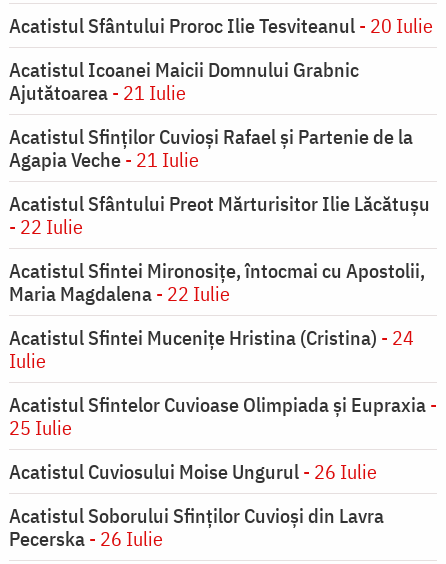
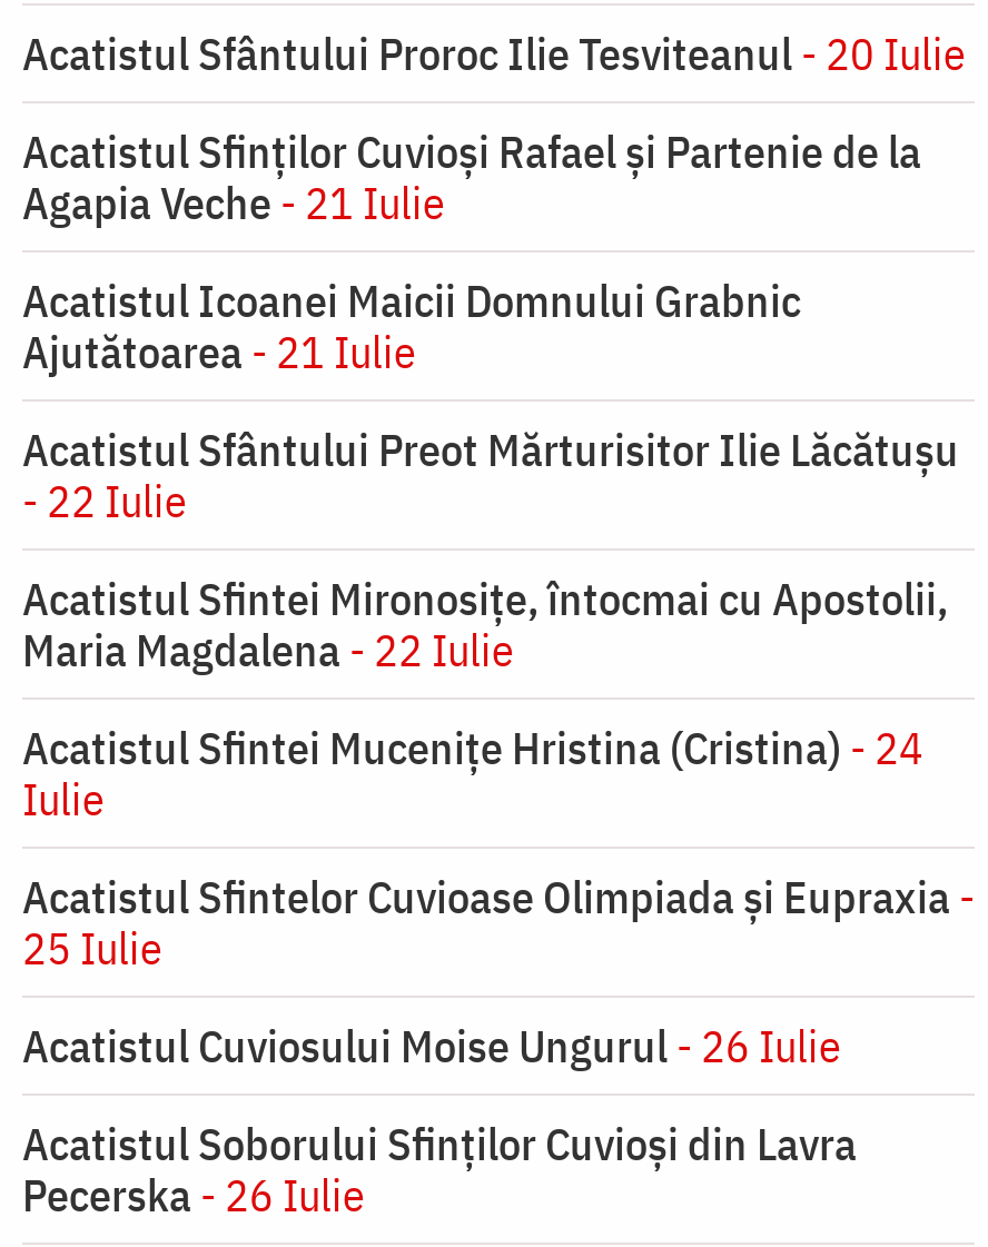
moved [9,56,359,106] -> [22,271,801,383]: Acatistul Icoanei Maicii Domnului Grabnic | Ajutătoarea - 21 Iulie
moved [9,123,413,173] -> [22,122,921,234]: Acatistul Sfinţilor Cuvioşi Rafael şi Partenie de la | Agapia Veche- 21 Iulie

